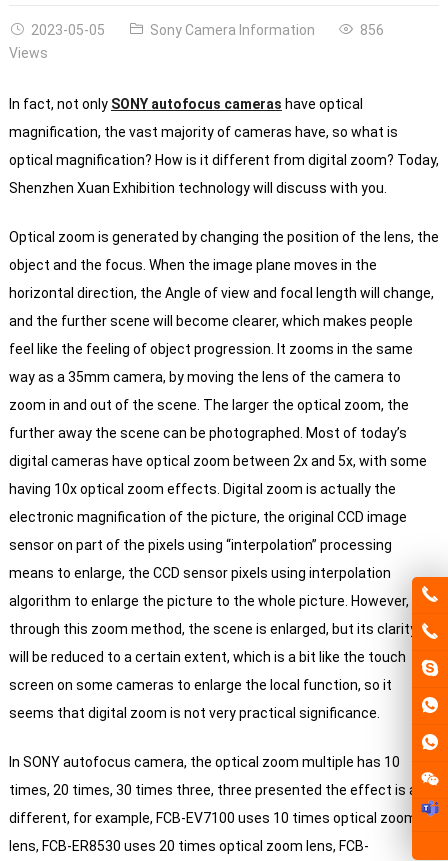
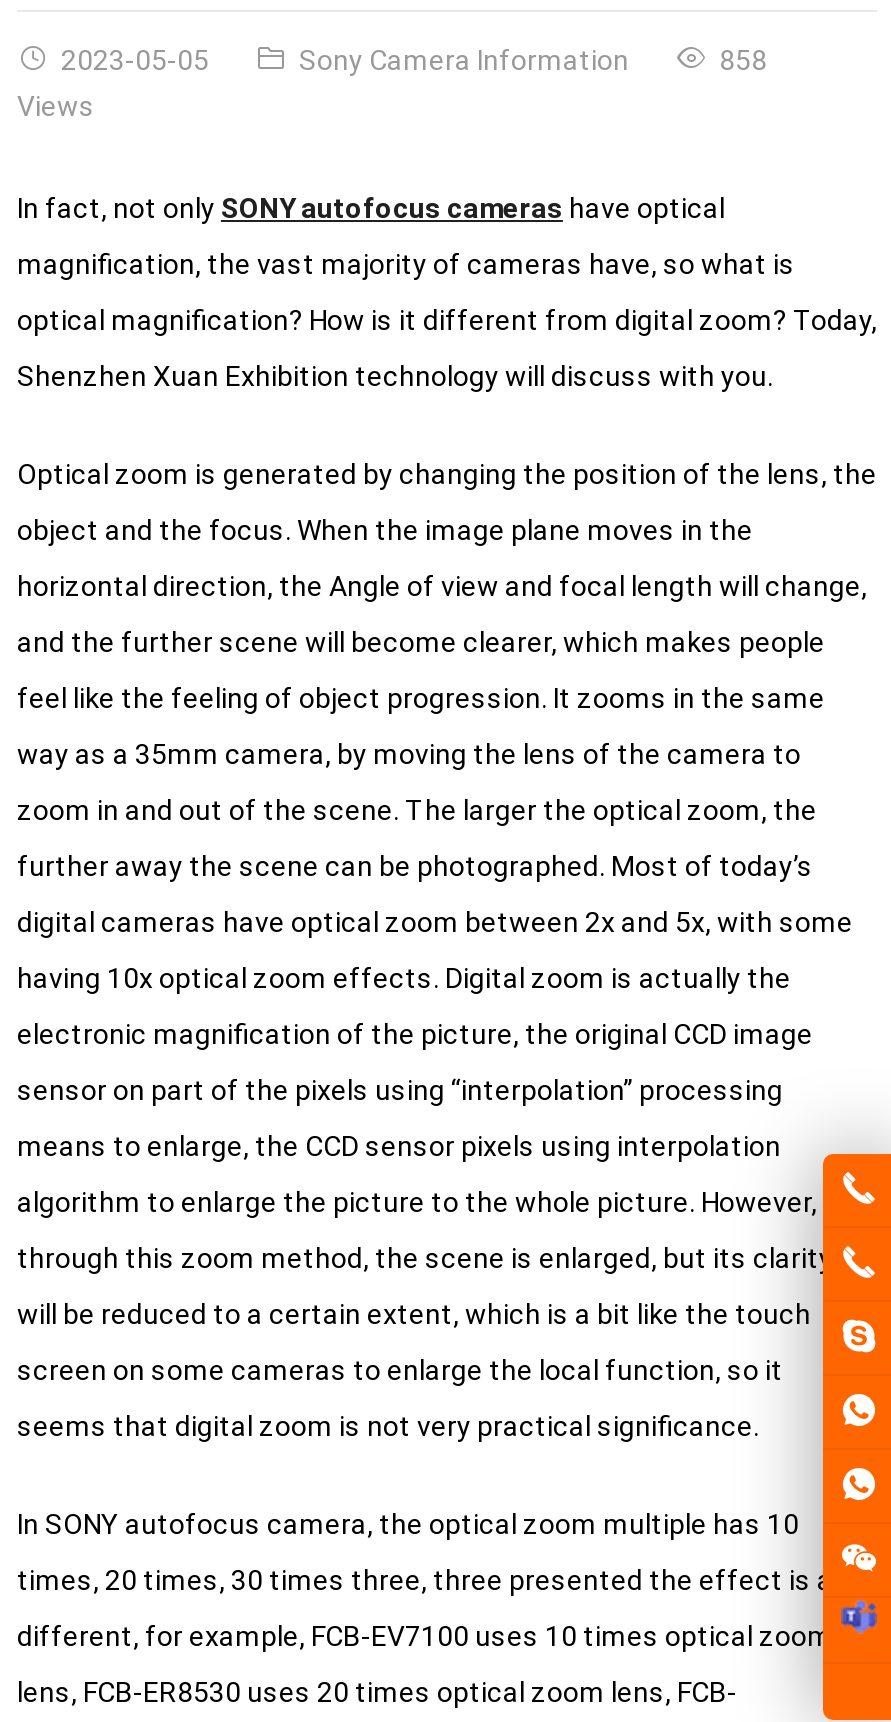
[360,22,384,38] 856 -> [719,44,767,76] 858

